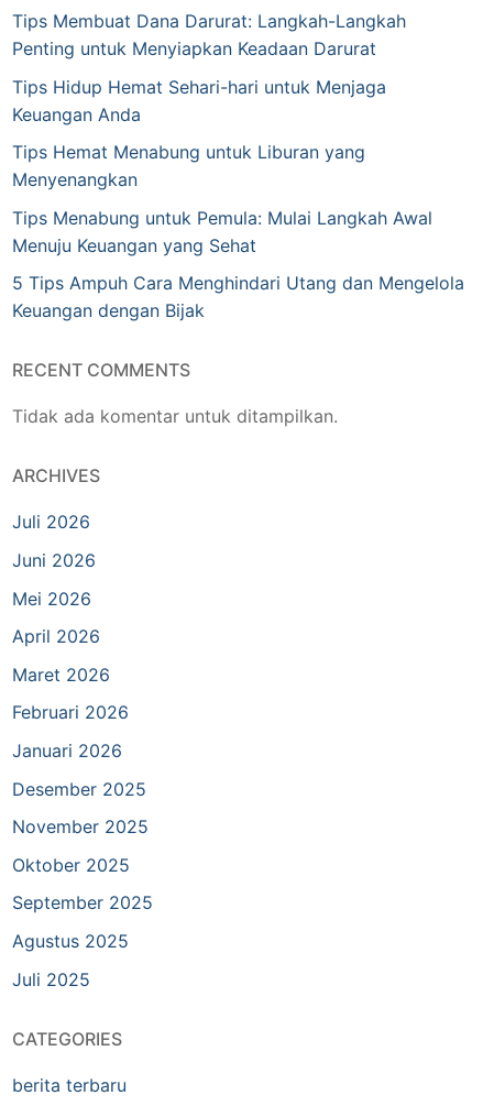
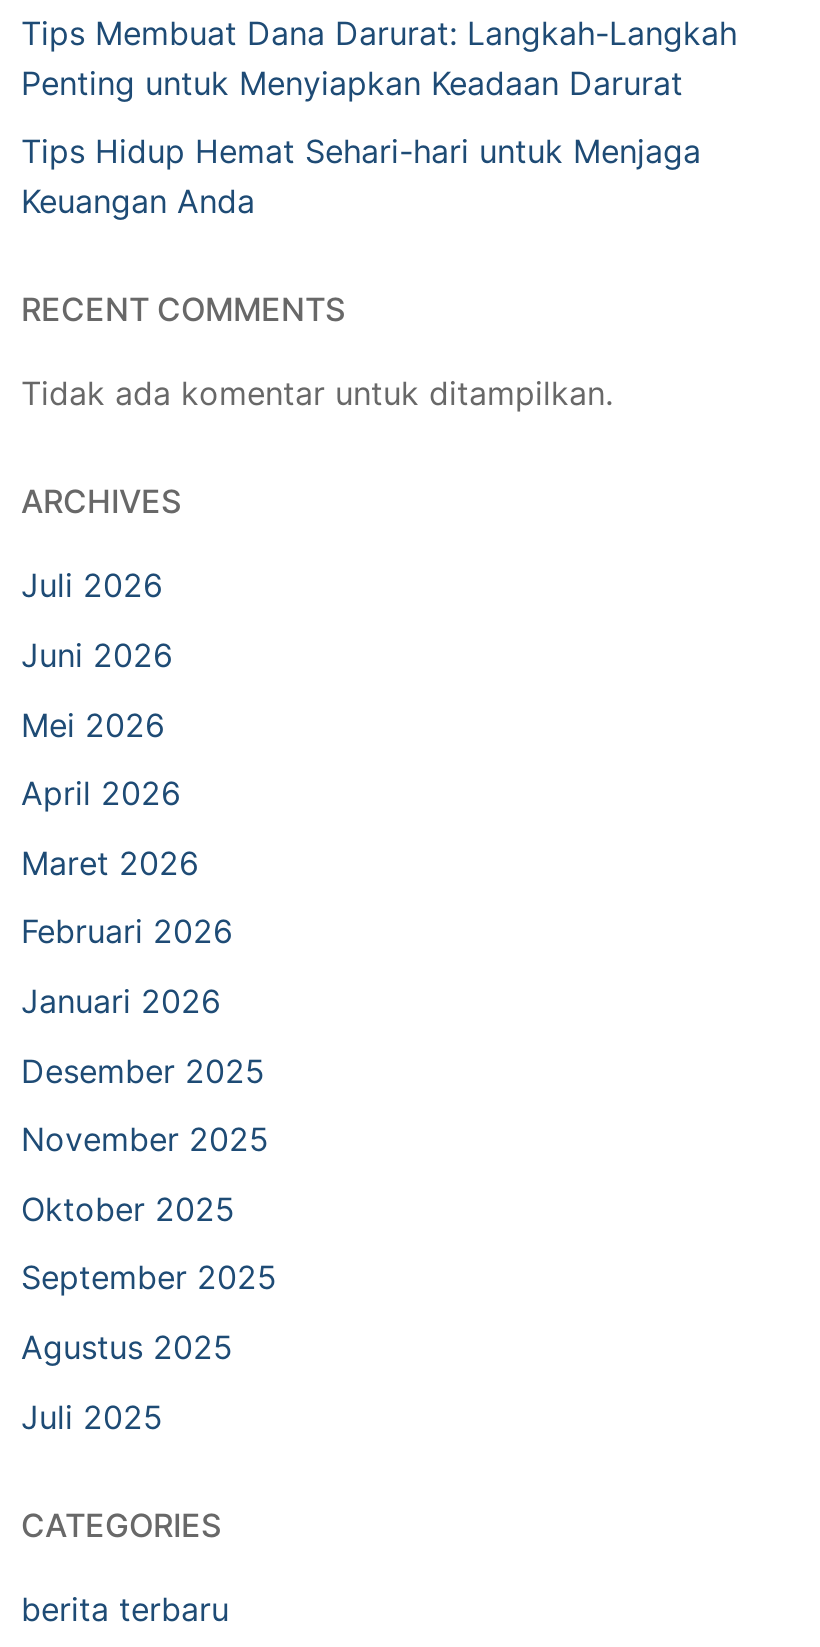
[12,141,464,322] Tips Hemat Menabung untuk Liburan yang | Menyenangkan | Tips Menabung untuk Pemula: Mulai Langkah Awal | Menuju Keuangan yang Sehat | 5 Tips Ampuh Cara Menghindari Utang dan Mengelola | Keuangan dengan Bijak -> none

